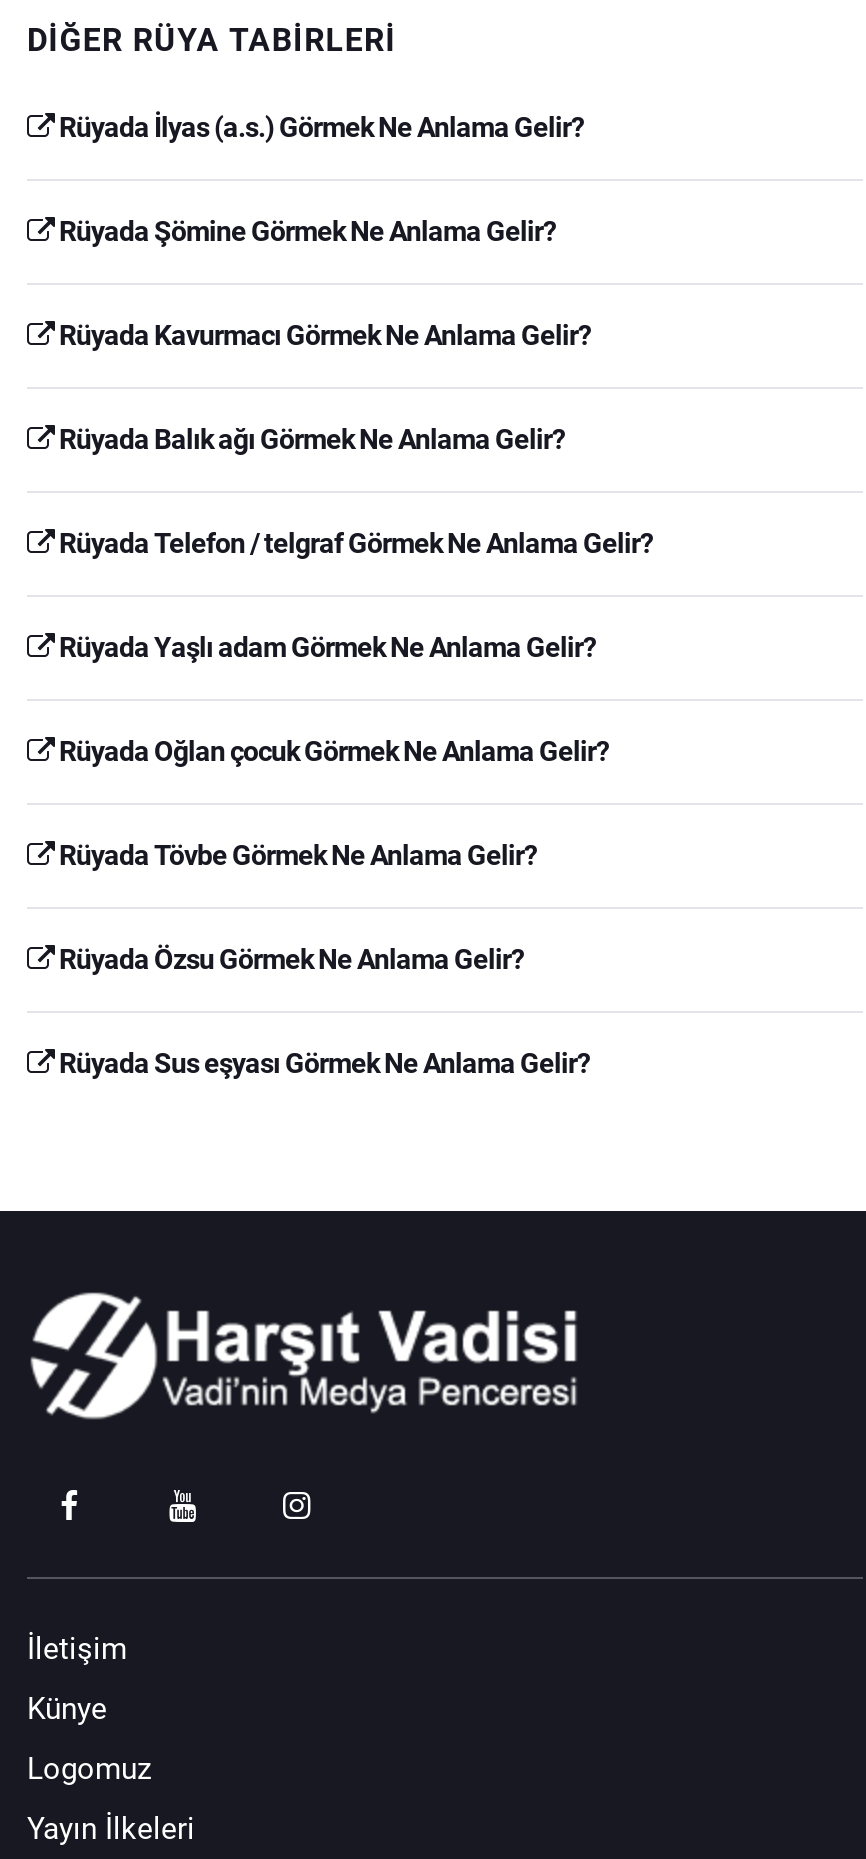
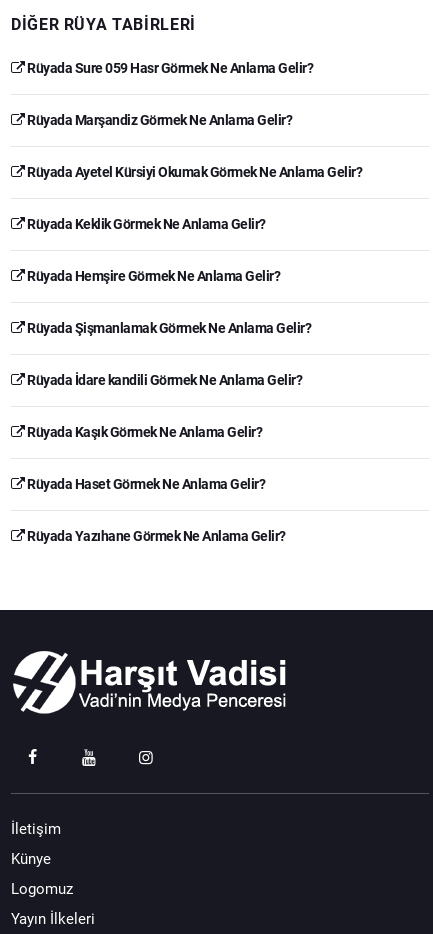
[54,111,584,143] Rüyada İlyas (a.s.) Görmek Ne Anlama Gelir? -> [24,60,313,76] Rüyada Sure 059 Hasr Görmek Ne Anlama Gelir?
[54,215,556,247] Rüyada Şömine Görmek Ne Anlama Gelir? -> [24,112,292,128] Rüyada Marşandiz Görmek Ne Anlama Gelir?
[54,319,591,351] Rüyada Kavurmacı Görmek Ne Anlama Gelir? -> [24,164,362,180] Rüyada Ayetel Kürsiyi Okumak Görmek Ne Anlama Gelir?
[54,423,565,455] Rüyada Balık ağı Görmek Ne Anlama Gelir? -> [24,216,265,232] Rüyada Keklik Görmek Ne Anlama Gelir?
[54,527,653,559] Rüyada Telefon / telgraf Görmek Ne Anlama Gelir? -> [24,268,280,284] Rüyada Hemşire Görmek Ne Anlama Gelir?
[54,631,596,663] Rüyada Yaşlı adam Görmek Ne Anlama Gelir? -> [24,320,311,336] Rüyada Şişmanlamak Görmek Ne Anlama Gelir?
[54,735,609,767] Rüyada Oğlan çocuk Görmek Ne Anlama Gelir? -> [24,372,302,388] Rüyada İdare kandili Görmek Ne Anlama Gelir?
[54,839,537,871] Rüyada Tövbe Görmek Ne Anlama Gelir? -> [24,424,262,440] Rüyada Kaşık Görmek Ne Anlama Gelir?
[54,943,524,975] Rüyada Özsu Görmek Ne Anlama Gelir? -> [24,476,265,492] Rüyada Haset Görmek Ne Anlama Gelir?
[54,1047,590,1079] Rüyada Sus eşyası Görmek Ne Anlama Gelir? -> [24,528,285,544] Rüyada Yazıhane Görmek Ne Anlama Gelir?

